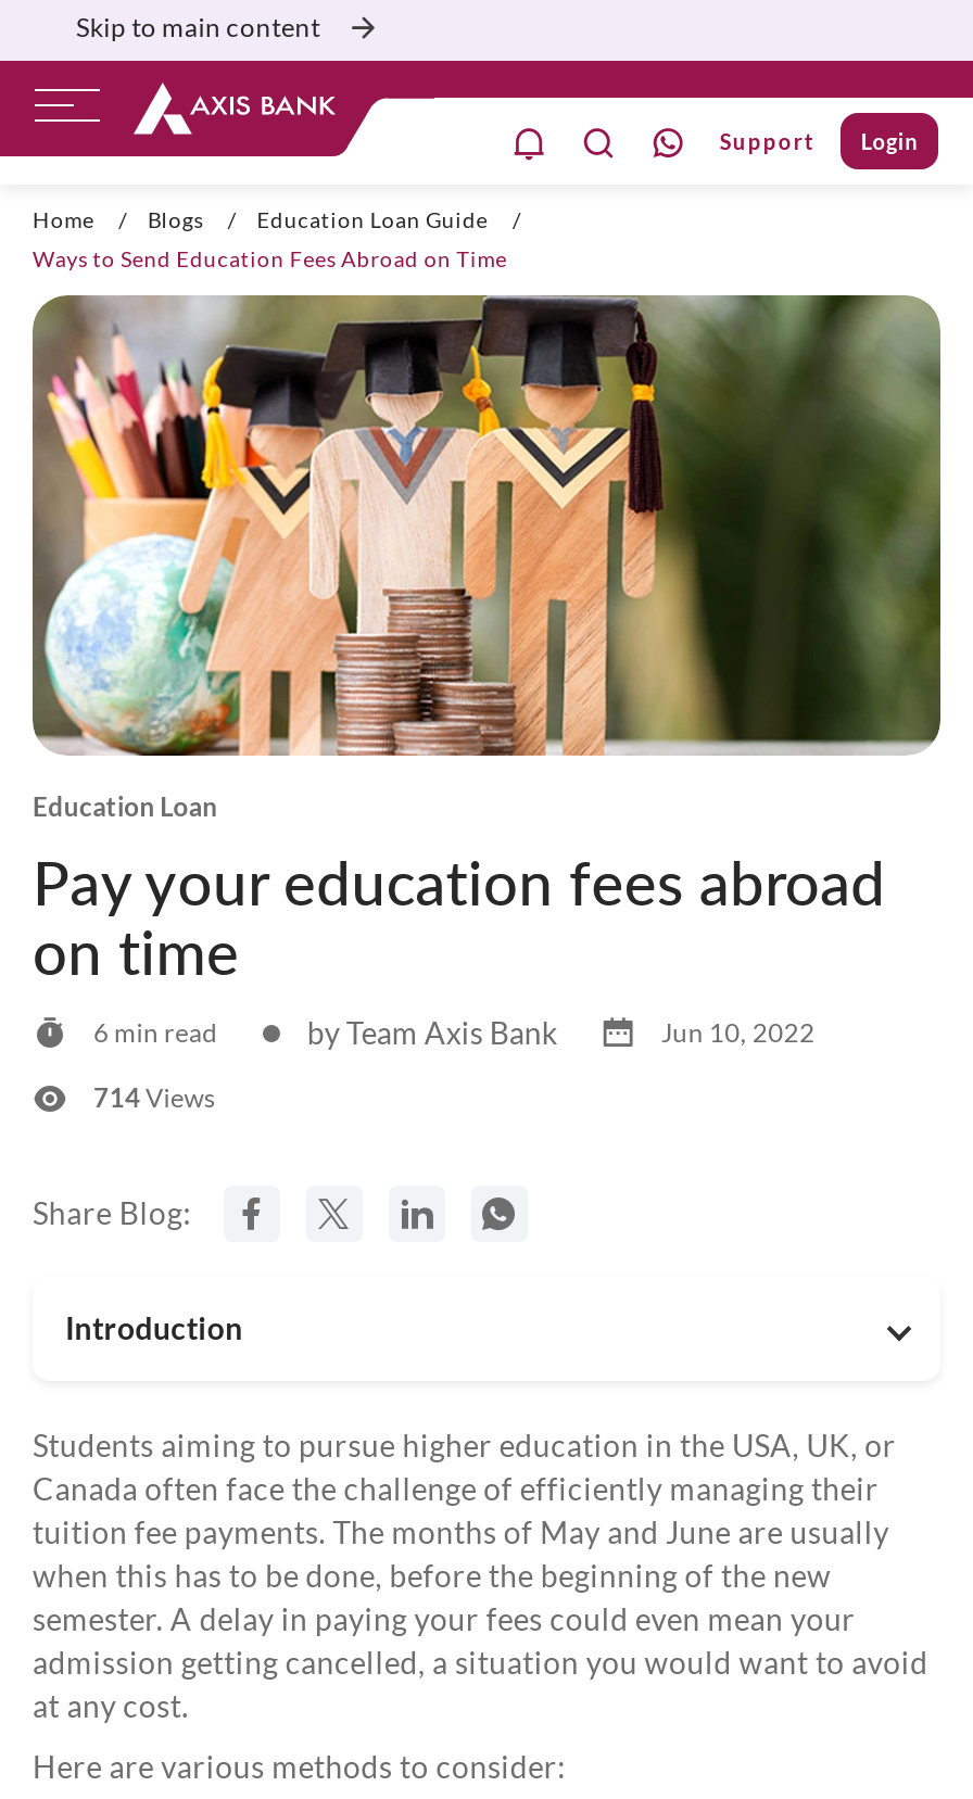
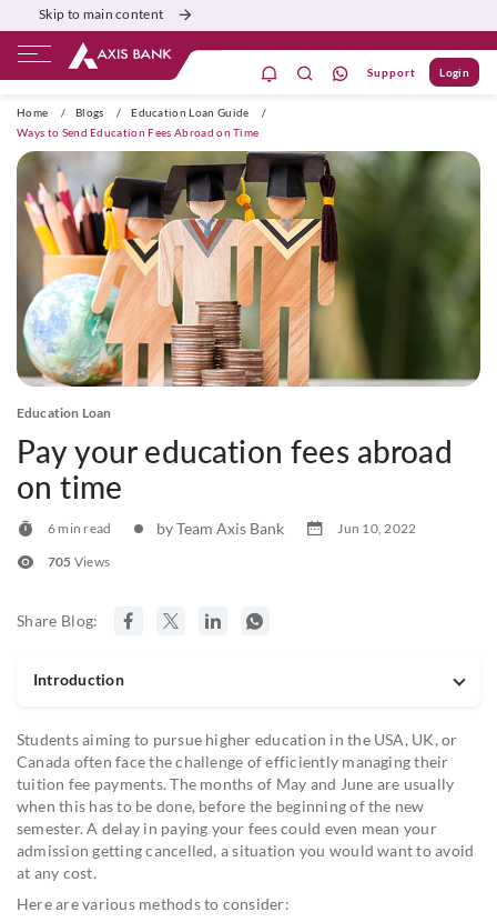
[93,1080,215,1113] 714Views -> [48,553,110,569] 705Views

